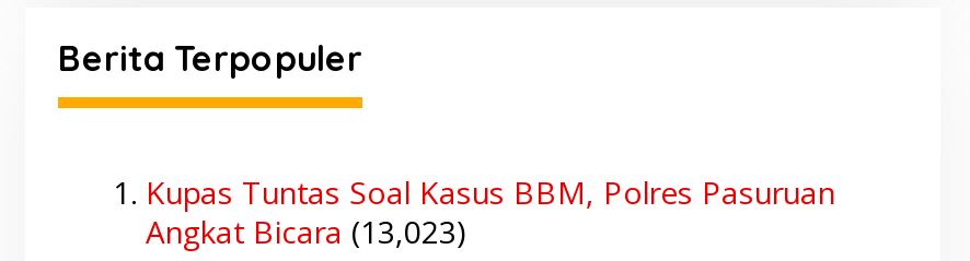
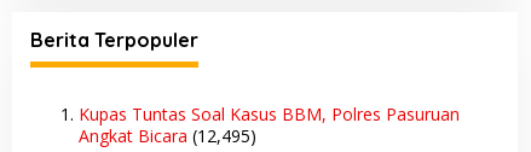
[146,212,467,253] Angkat Bicara (13,023) -> [79,125,256,148] Angkat Bicara (12,495)

